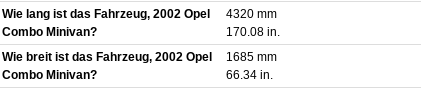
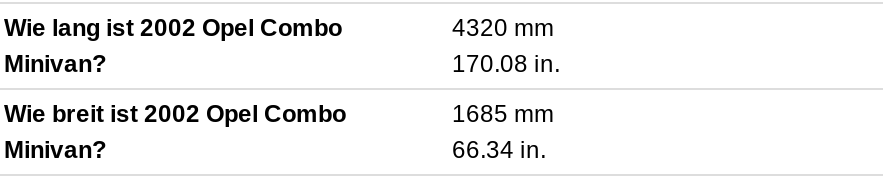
[2,7,210,39] Wie lang ist das Fahrzeug, 2002 Opel | Combo Minivan? -> [4,15,342,79] Wie lang ist 2002 Opel Combo | Minivan?
[2,50,212,82] Wie breit ist das Fahrzeug, 2002 Opel | Combo Minivan? -> [4,101,346,165] Wie breit ist 2002 Opel Combo | Minivan?

